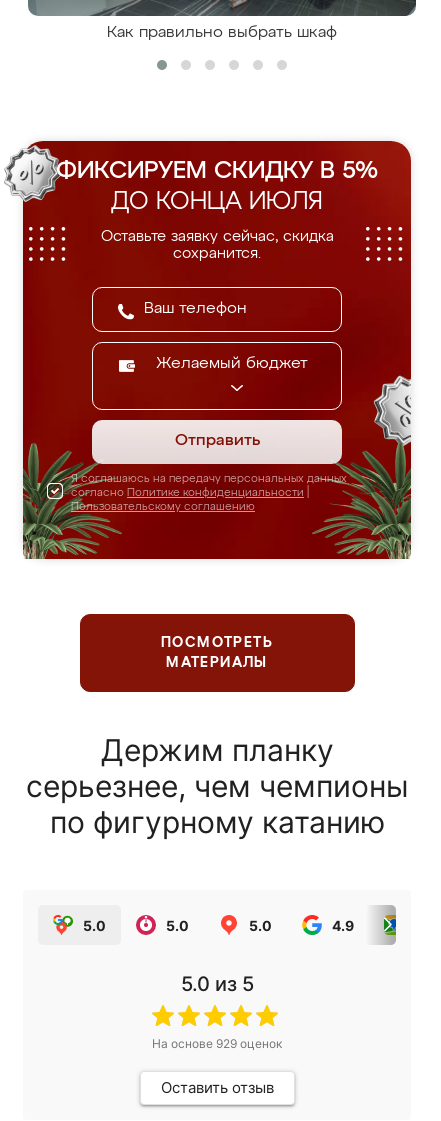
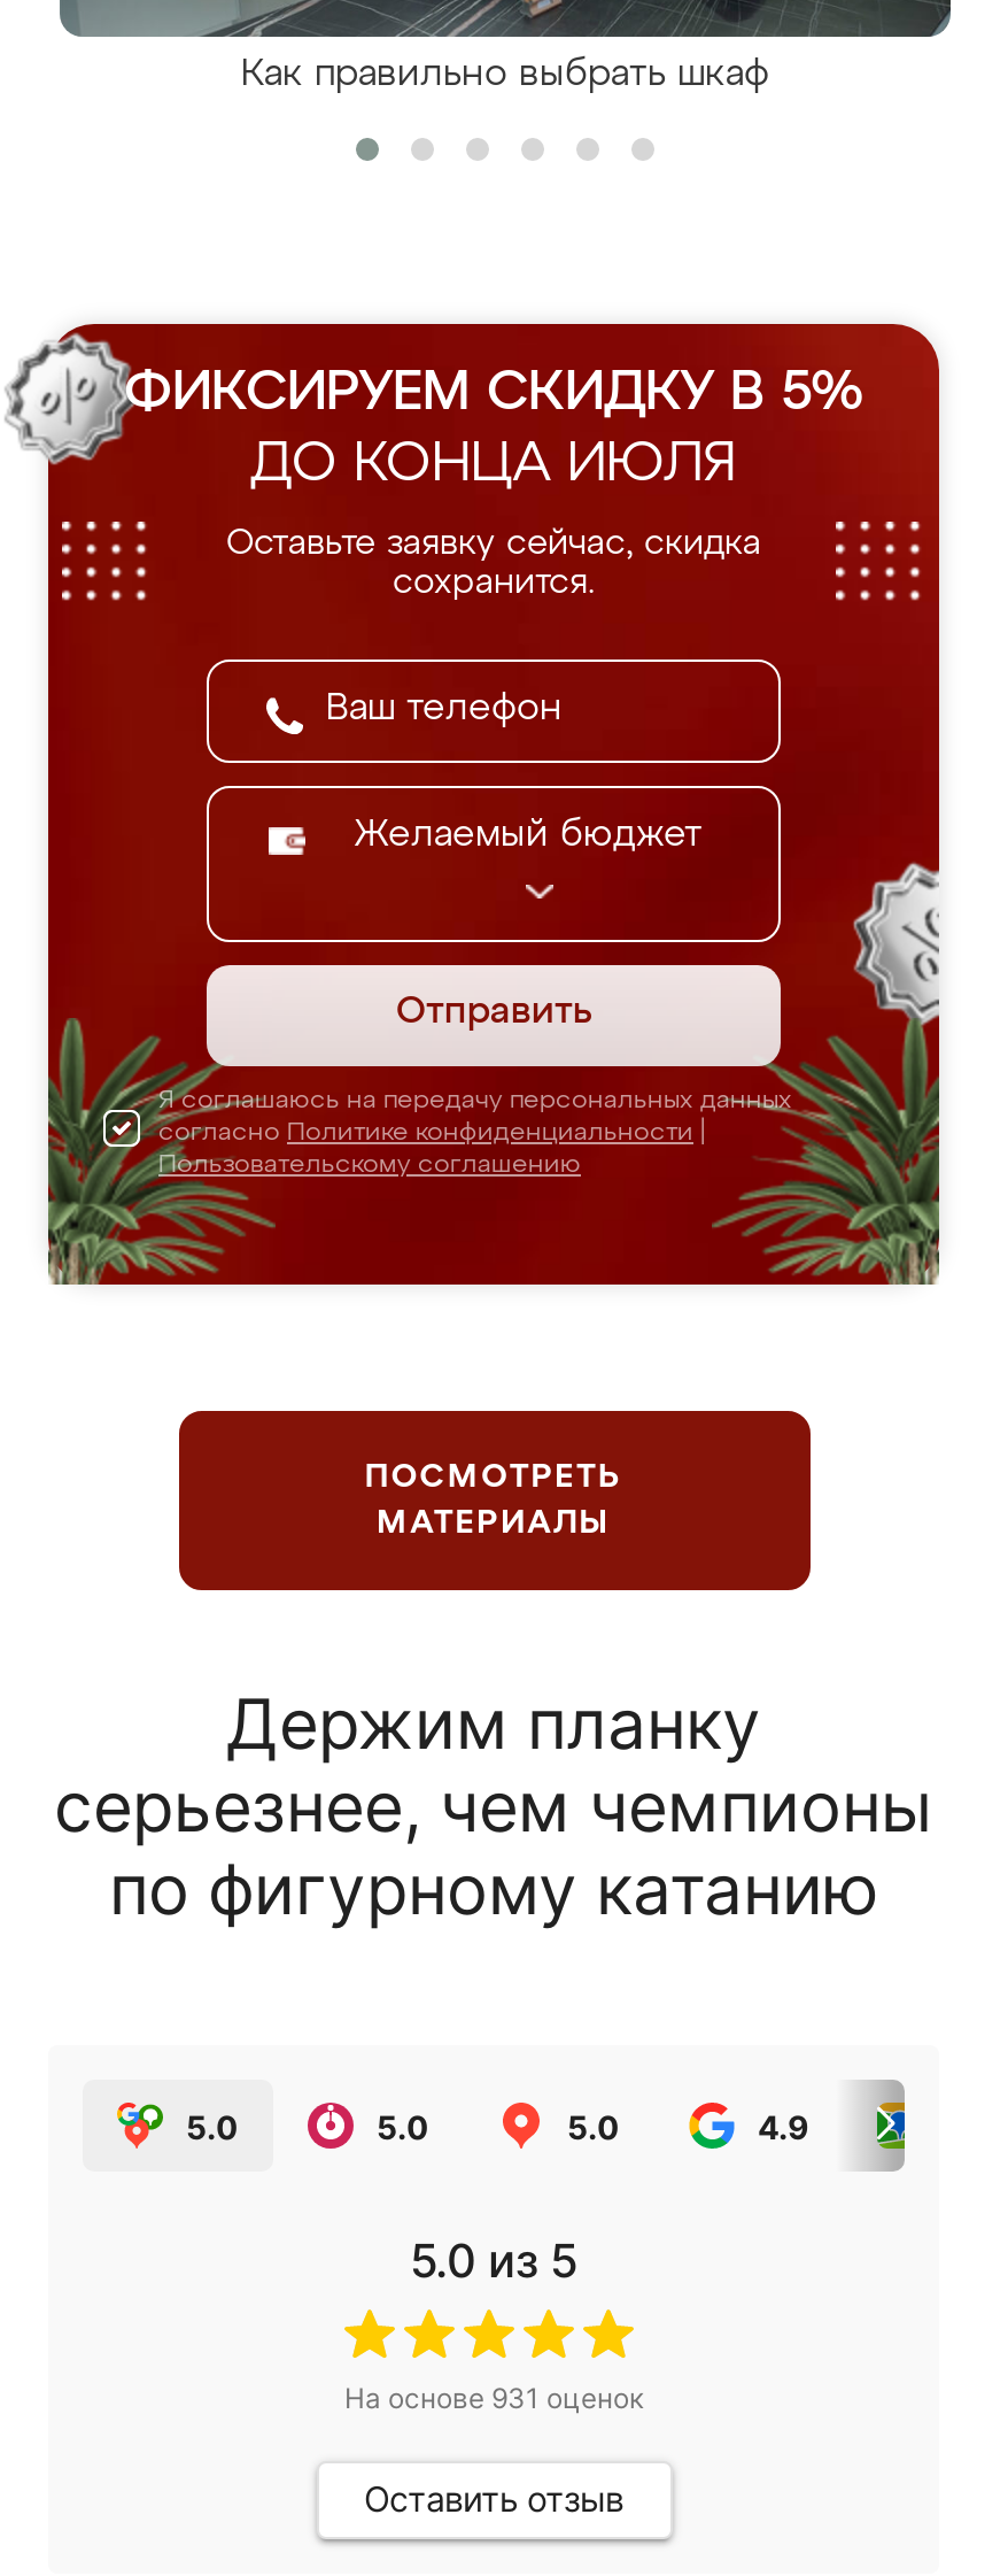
[152,1036,282,1051] На основе 929 оценок -> [344,2381,643,2415] На основе 931 оценок

